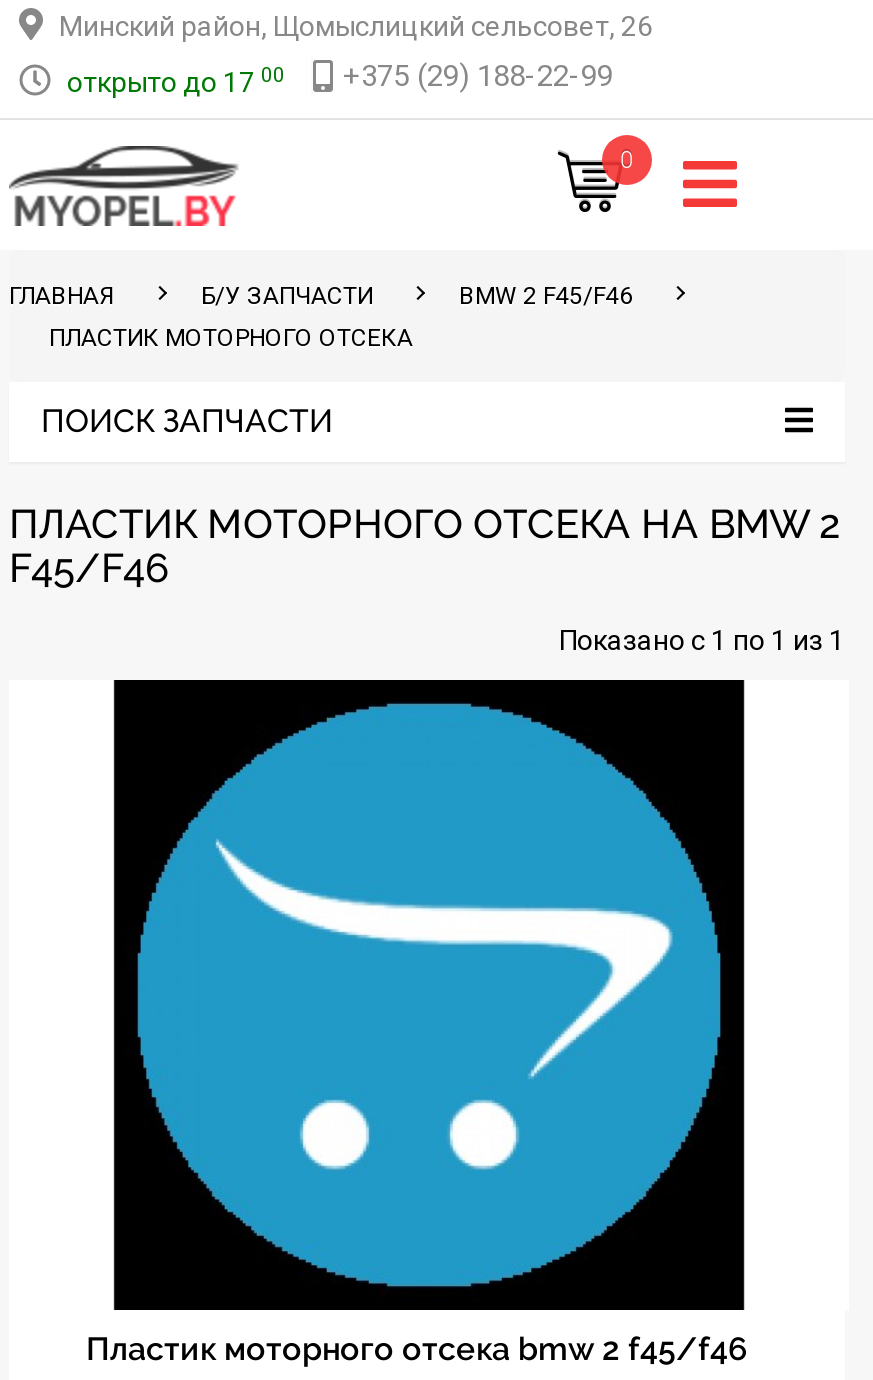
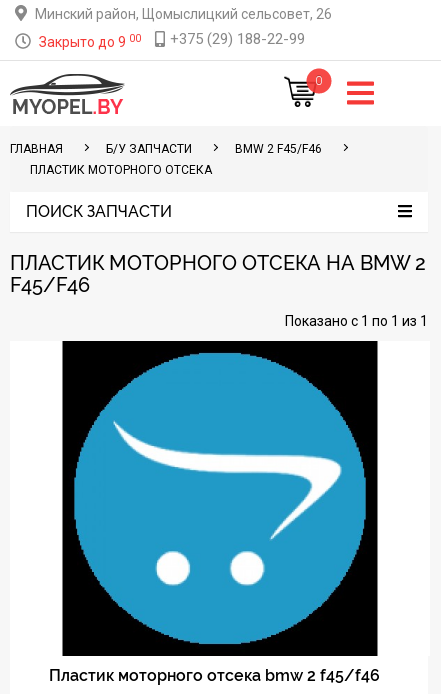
[67,58,613,98] открыто до 17 00 +375 (29) 188-22-99 -> [39,30,305,50] Закрыто до 9 00 +375 (29) 188-22-99

